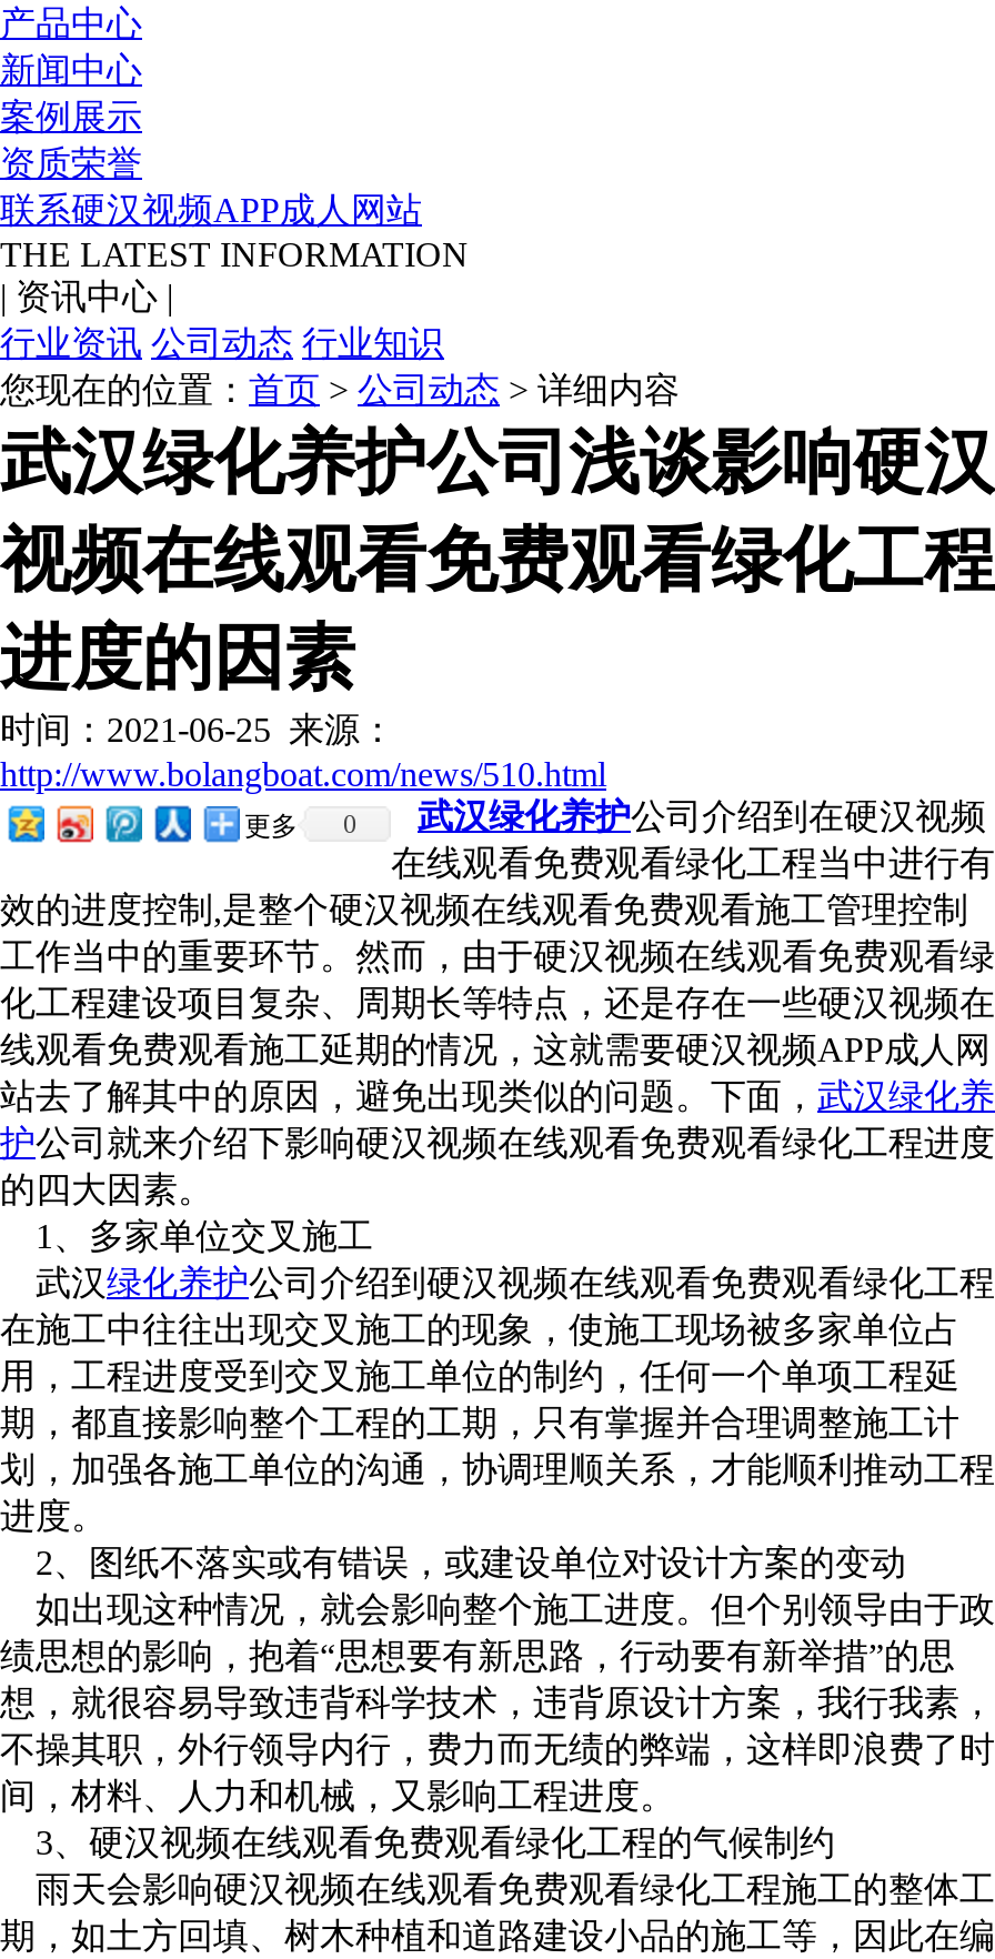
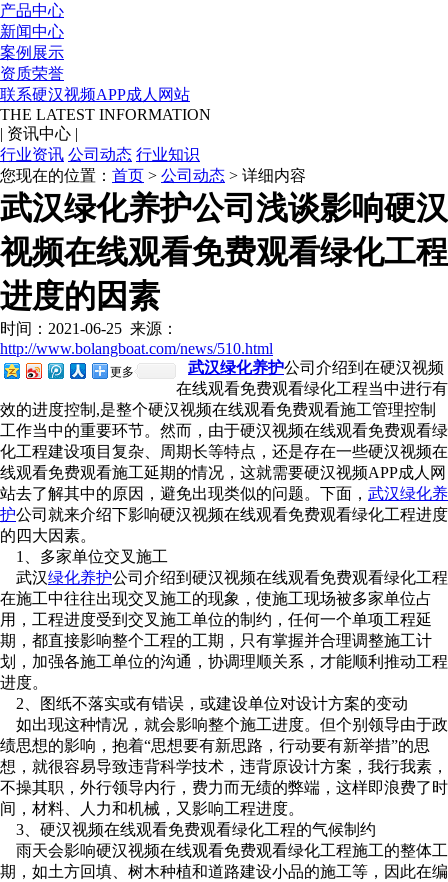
[343,808,356,840] 0 -> none

